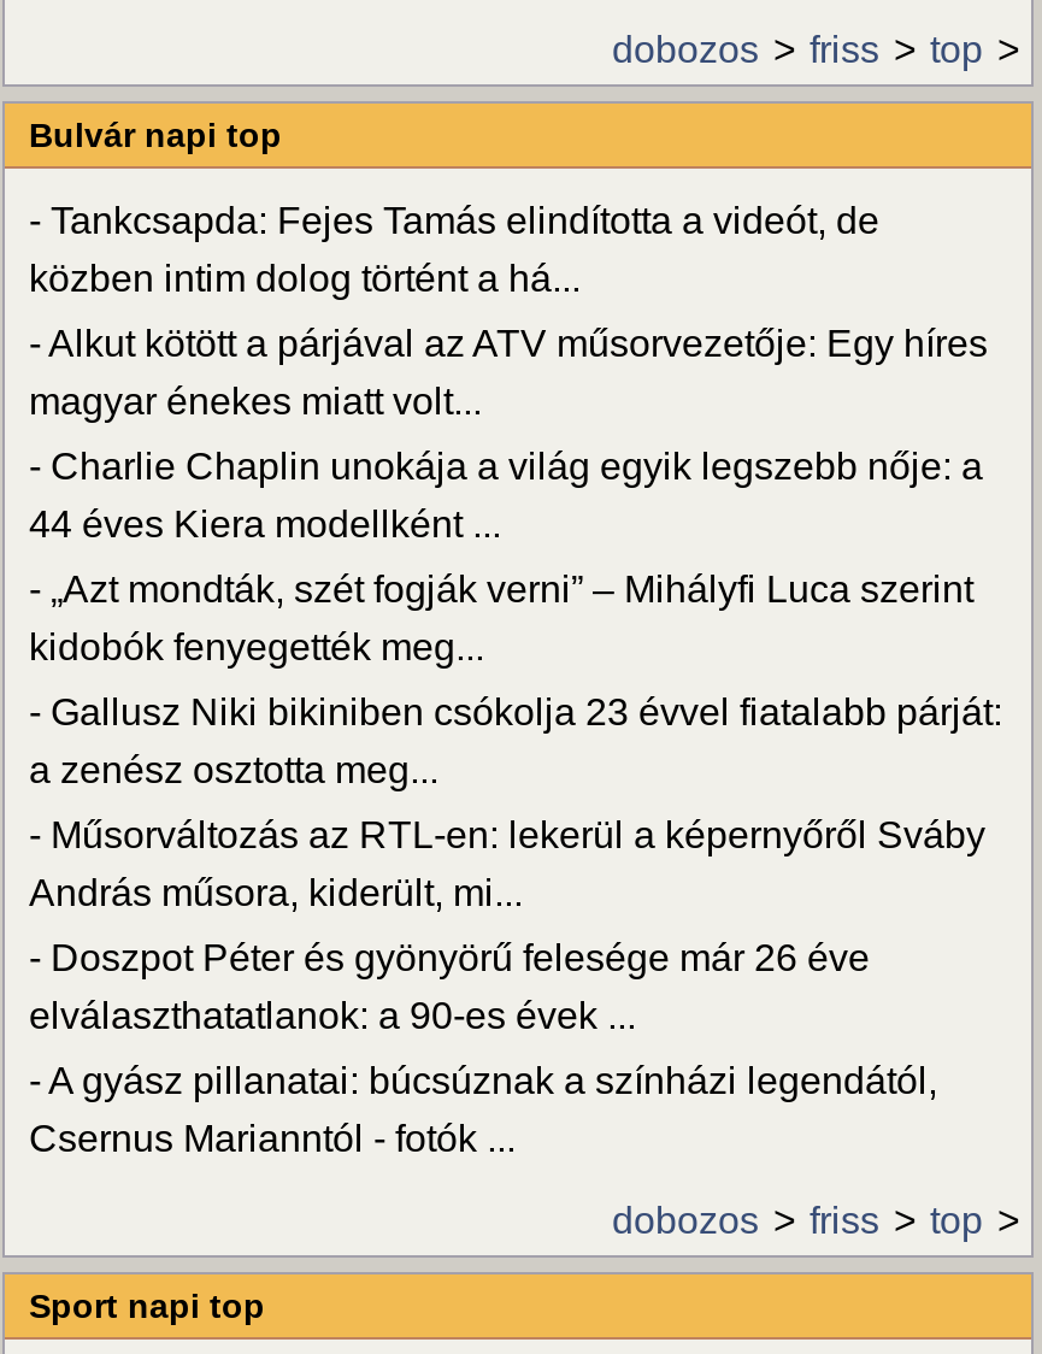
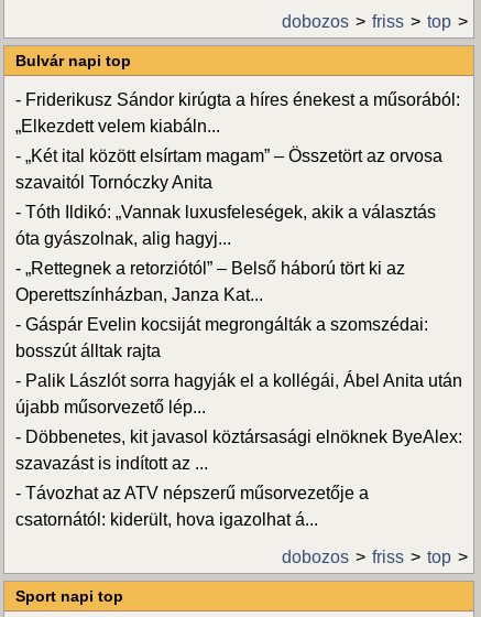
[29,200,879,299] - Tankcsapda: Fejes Tamás elindította a videót, de | közben intim dolog történt a há... -> [15,90,460,136] - Friderikusz Sándor kirúgta a híres énekest a műsorából: | „Elkezdett velem kiabáln...
[29,323,988,422] - Alkut kötött a párjával az ATV műsorvezetője: Egy híres | magyar énekes miatt volt... -> [15,147,442,192] - „Két ital között elsírtam magam” – Összetört az orvosa | szavaitól Tornóczky Anita
[29,446,983,544] - Charlie Chaplin unokája a világ egyik legszebb nője: a | 44 éves Kiera modellként ... -> [15,203,436,248] - Tóth Ildikó: „Vannak luxusfeleségek, akik a választás | óta gyászolnak, alig hagyj...
[29,569,973,667] - „Azt mondták, szét fogják verni” – Mihályfi Luca szerint | kidobók fenyegették meg... -> [15,259,405,304] - „Rettegnek a retorziótól” – Belső háború tört ki az | Operettszínházban, Janza Kat...
[29,691,1002,790] - Gallusz Niki bikiniben csókolja 23 évvel fiatalabb párját: | a zenész osztotta meg... -> [15,315,428,360] - Gáspár Evelin kocsiját megrongálták a szomszédai: | bosszút álltak rajta
[29,814,985,913] - Műsorváltozás az RTL-en: lekerül a képernyőről Sváby | András műsora, kiderült, mi... -> [15,371,462,416] - Palik Lászlót sorra hagyják el a kollégái, Ábel Anita után | újabb műsorvezető lép...
[29,937,870,1036] - Doszpot Péter és gyönyörű felesége már 26 éve | elválaszthatatlanok: a 90-es évek ... -> [15,427,462,473] - Döbbenetes, kit javasol köztársasági elnöknek ByeAlex: | szavazást is indított az ...
[29,1060,937,1159] - A gyász pillanatai: búcsúznak a színházi legendától, | Csernus Marianntól - fotók ... -> [15,484,369,529] - Távozhat az ATV népszerű műsorvezetője a | csatornától: kiderült, hova igazolhat á...

